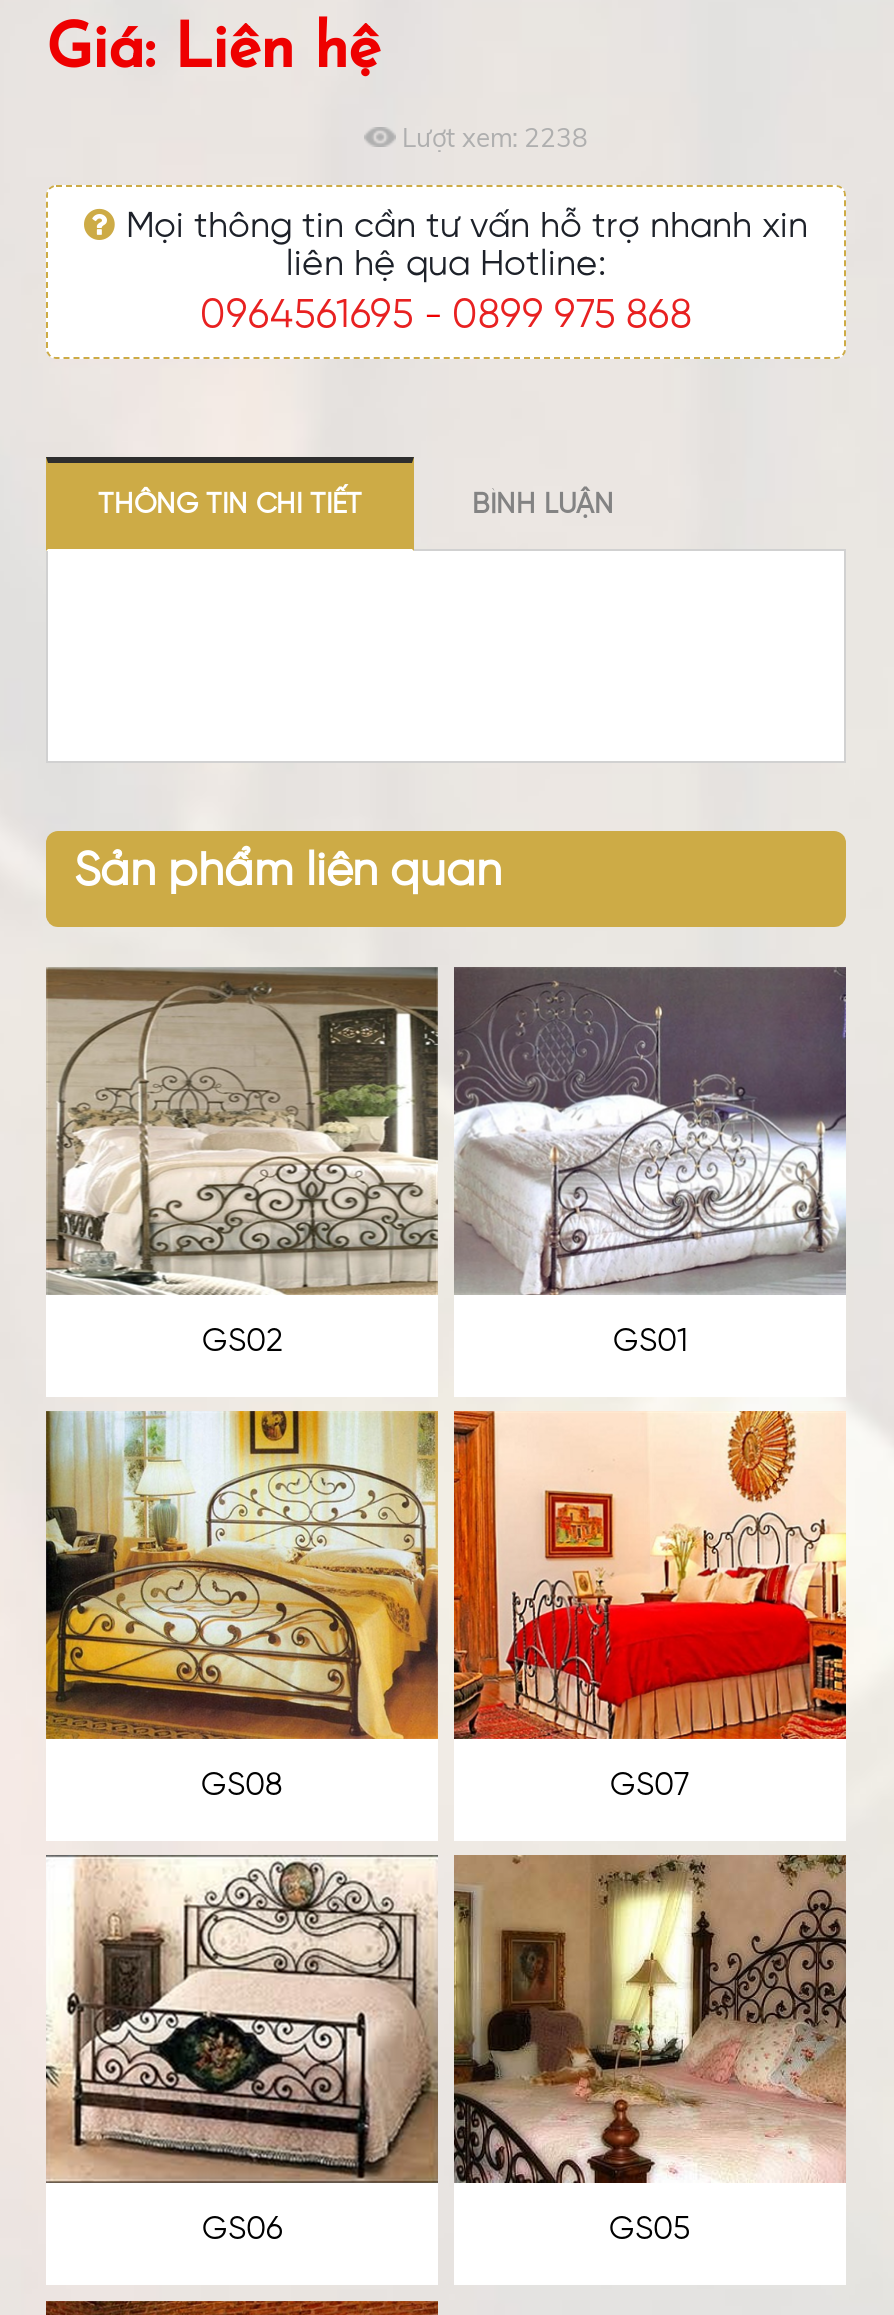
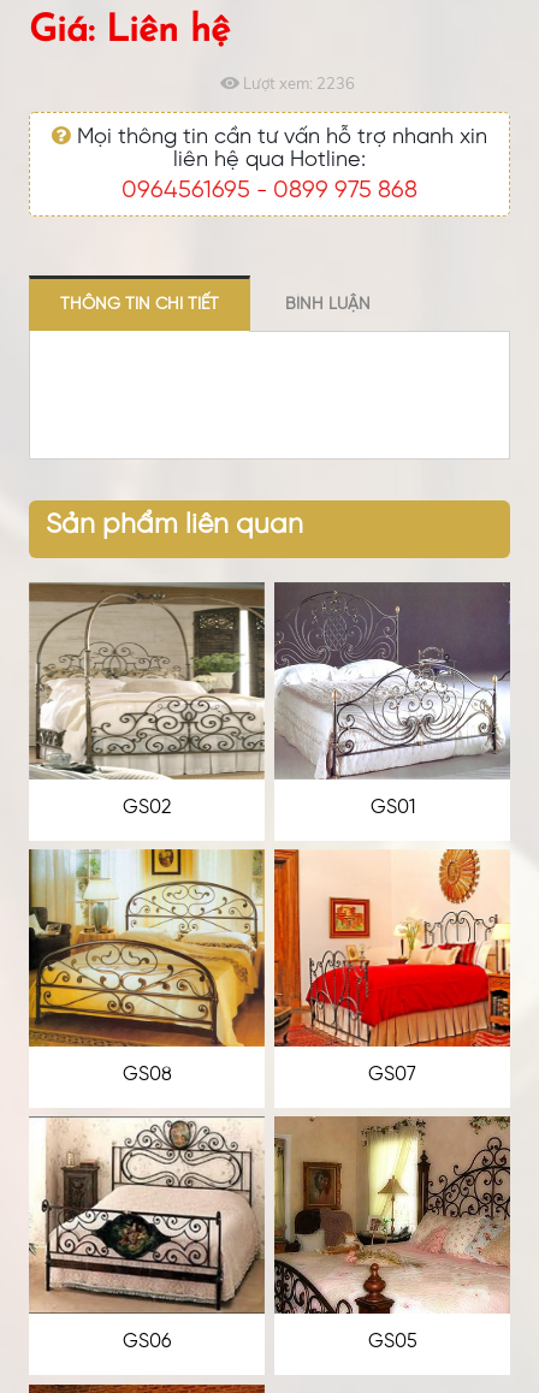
[402,121,588,153] Lượt xem: 2238 -> [243,73,355,93] Lượt xem: 2236

